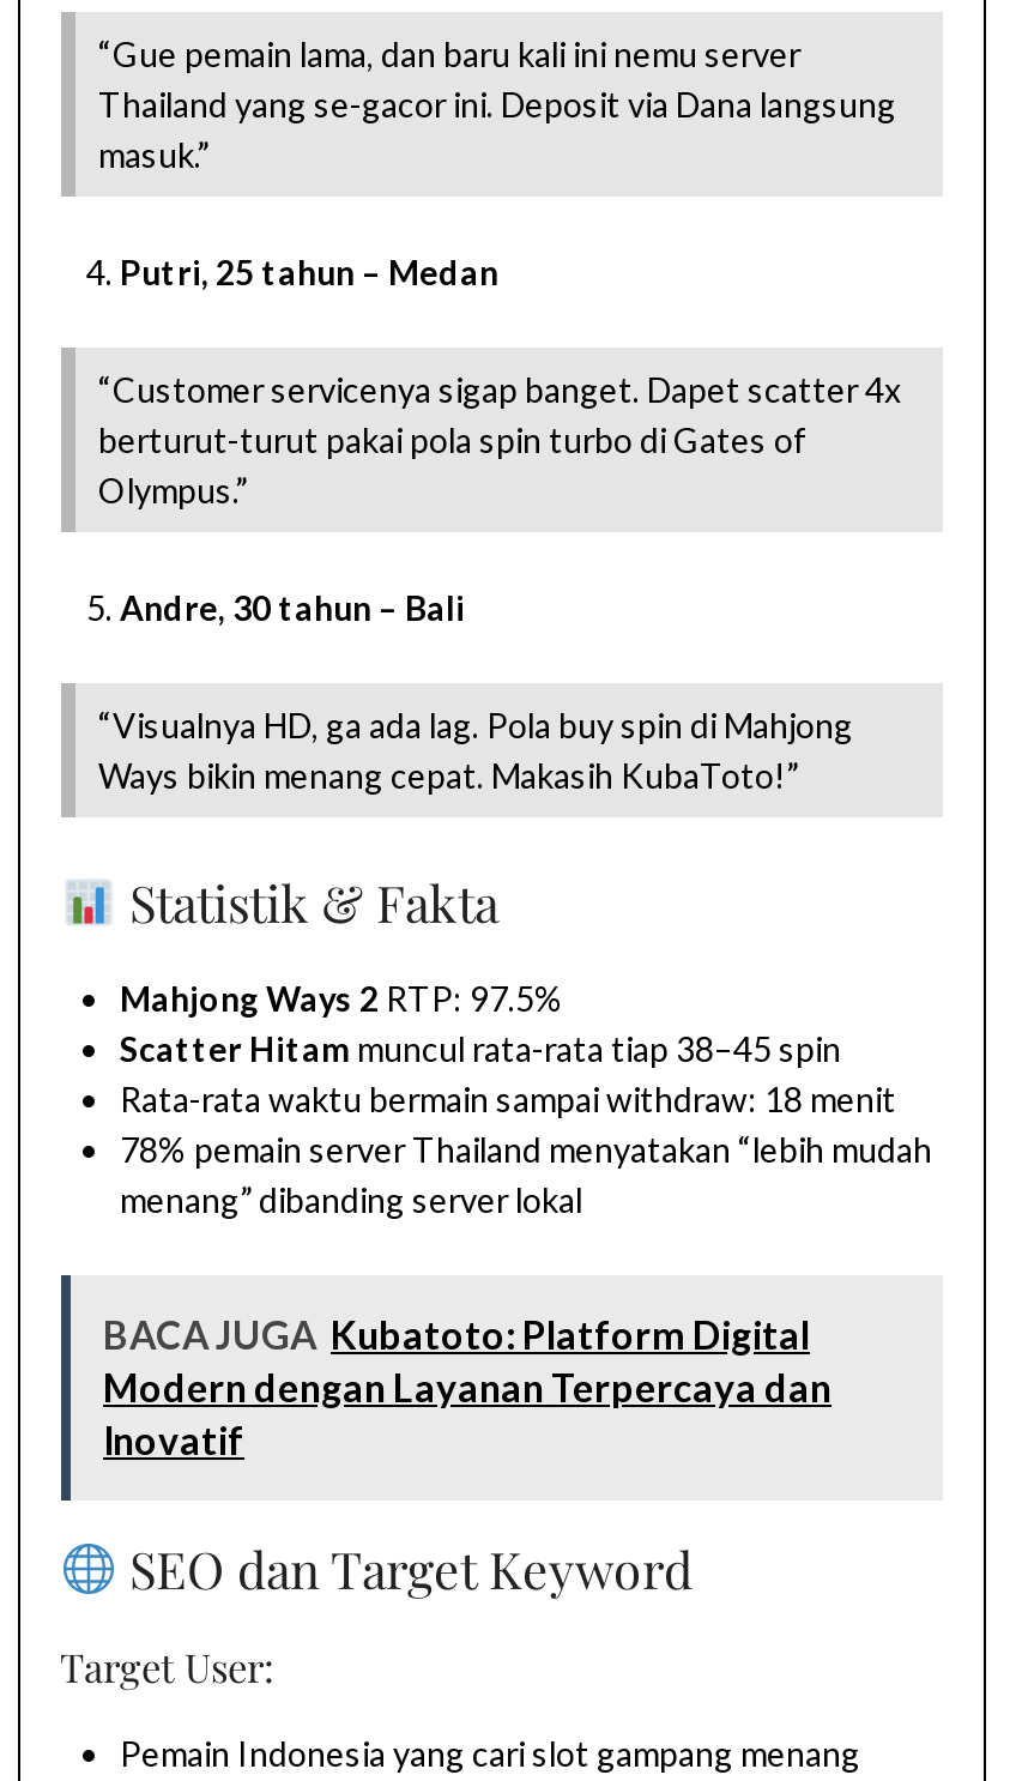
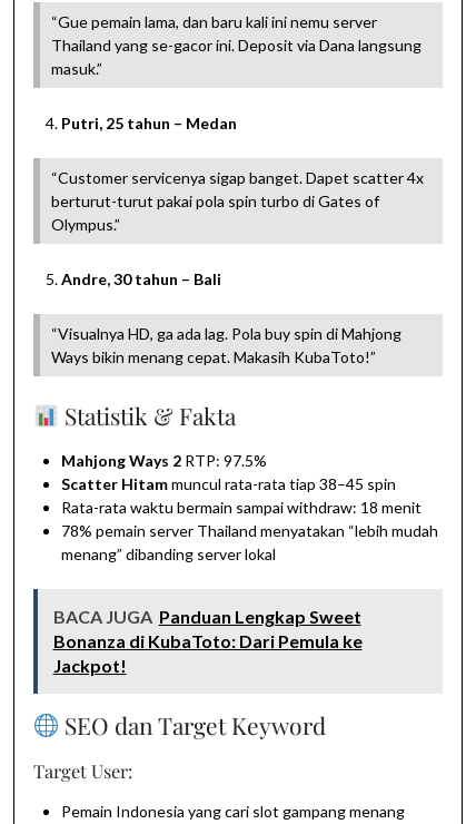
[103,1312,831,1463] BACA JUGA Kubatoto: Platform Digital | Modern dengan Layanan Terpercaya dan | Inovatif -> [53,606,362,676] BACA JUGA Panduan Lengkap Sweet | Bonanza di KubaToto: Dari Pemula ke | Jackpot!

